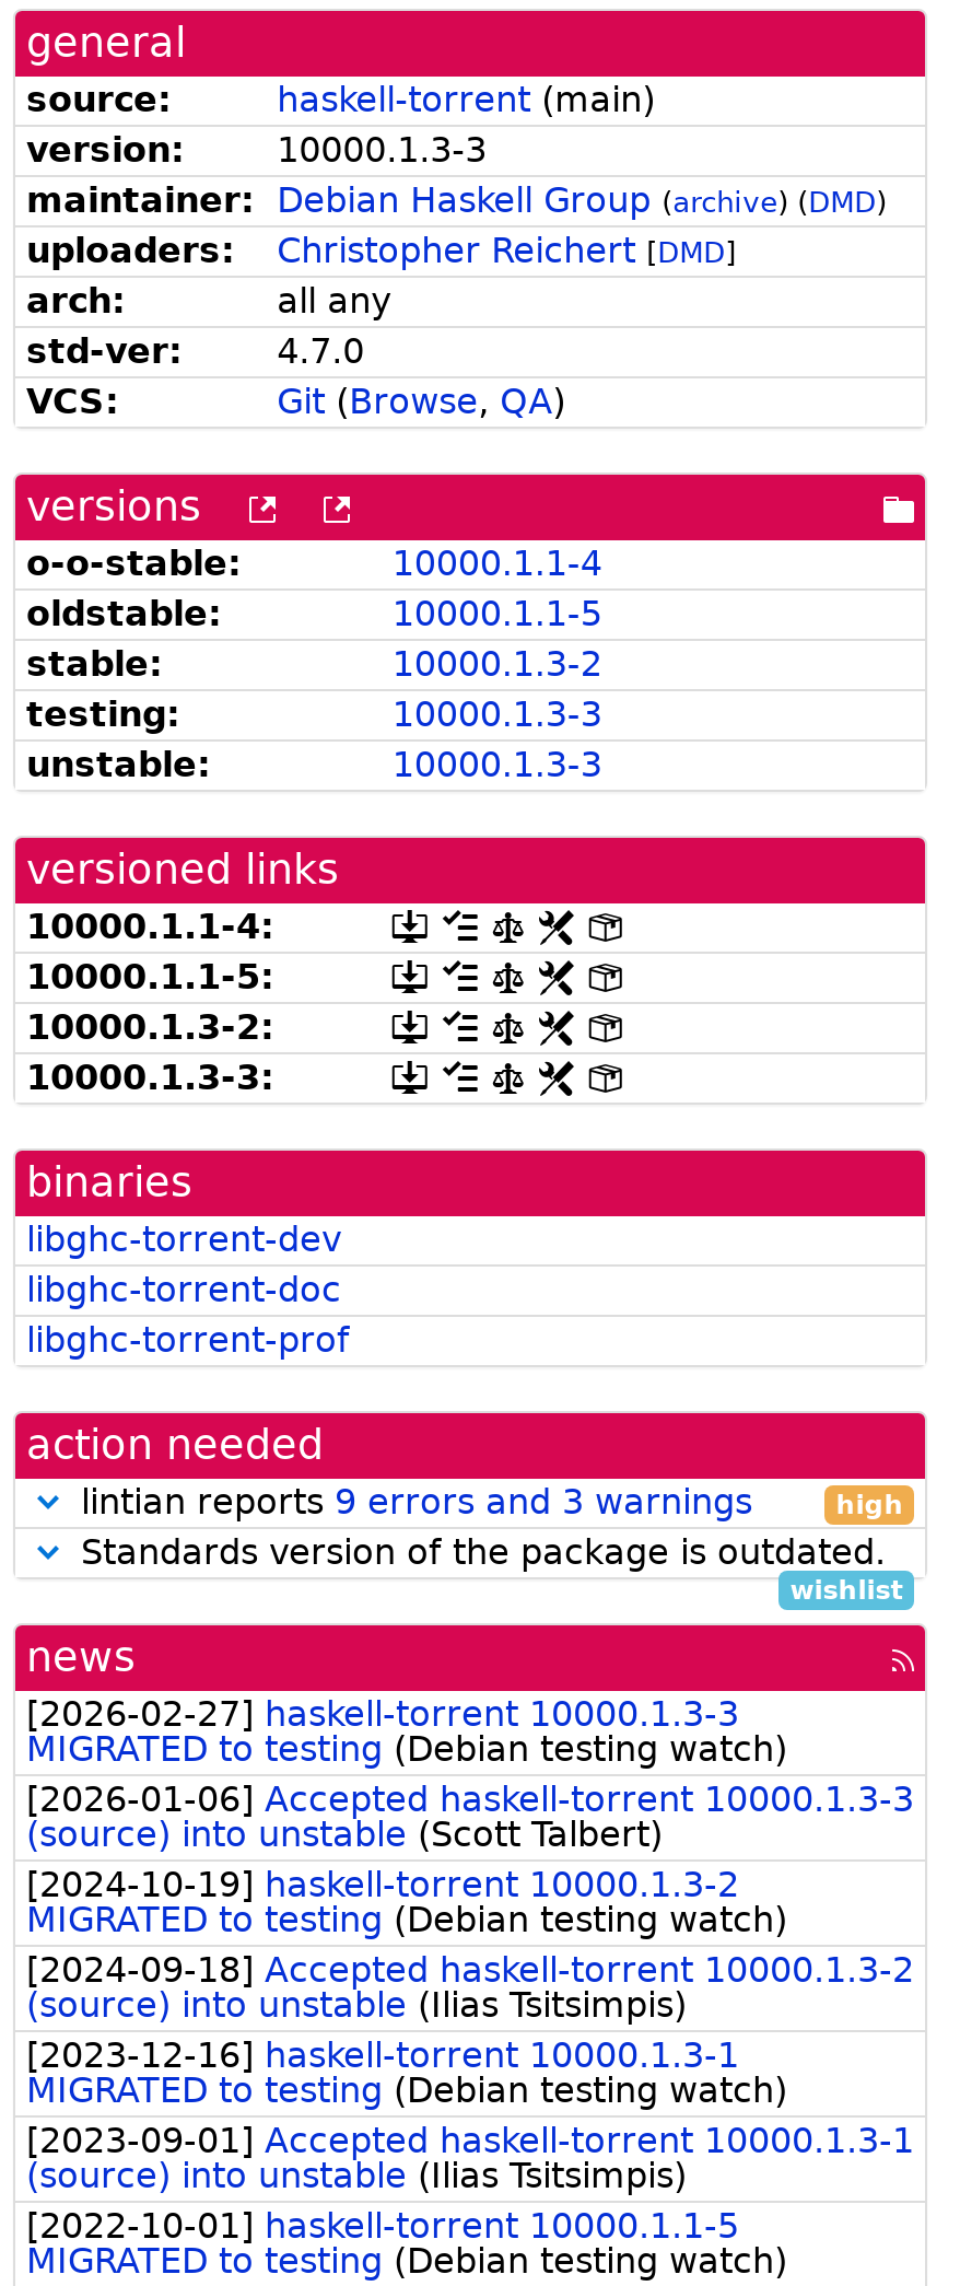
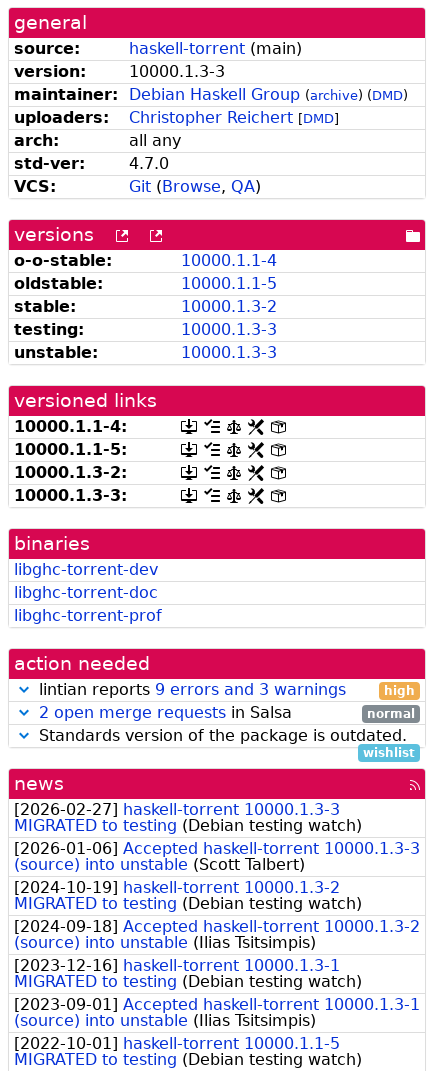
none -> [39,703,415,722] 2 open merge requests in Salsa | normal

